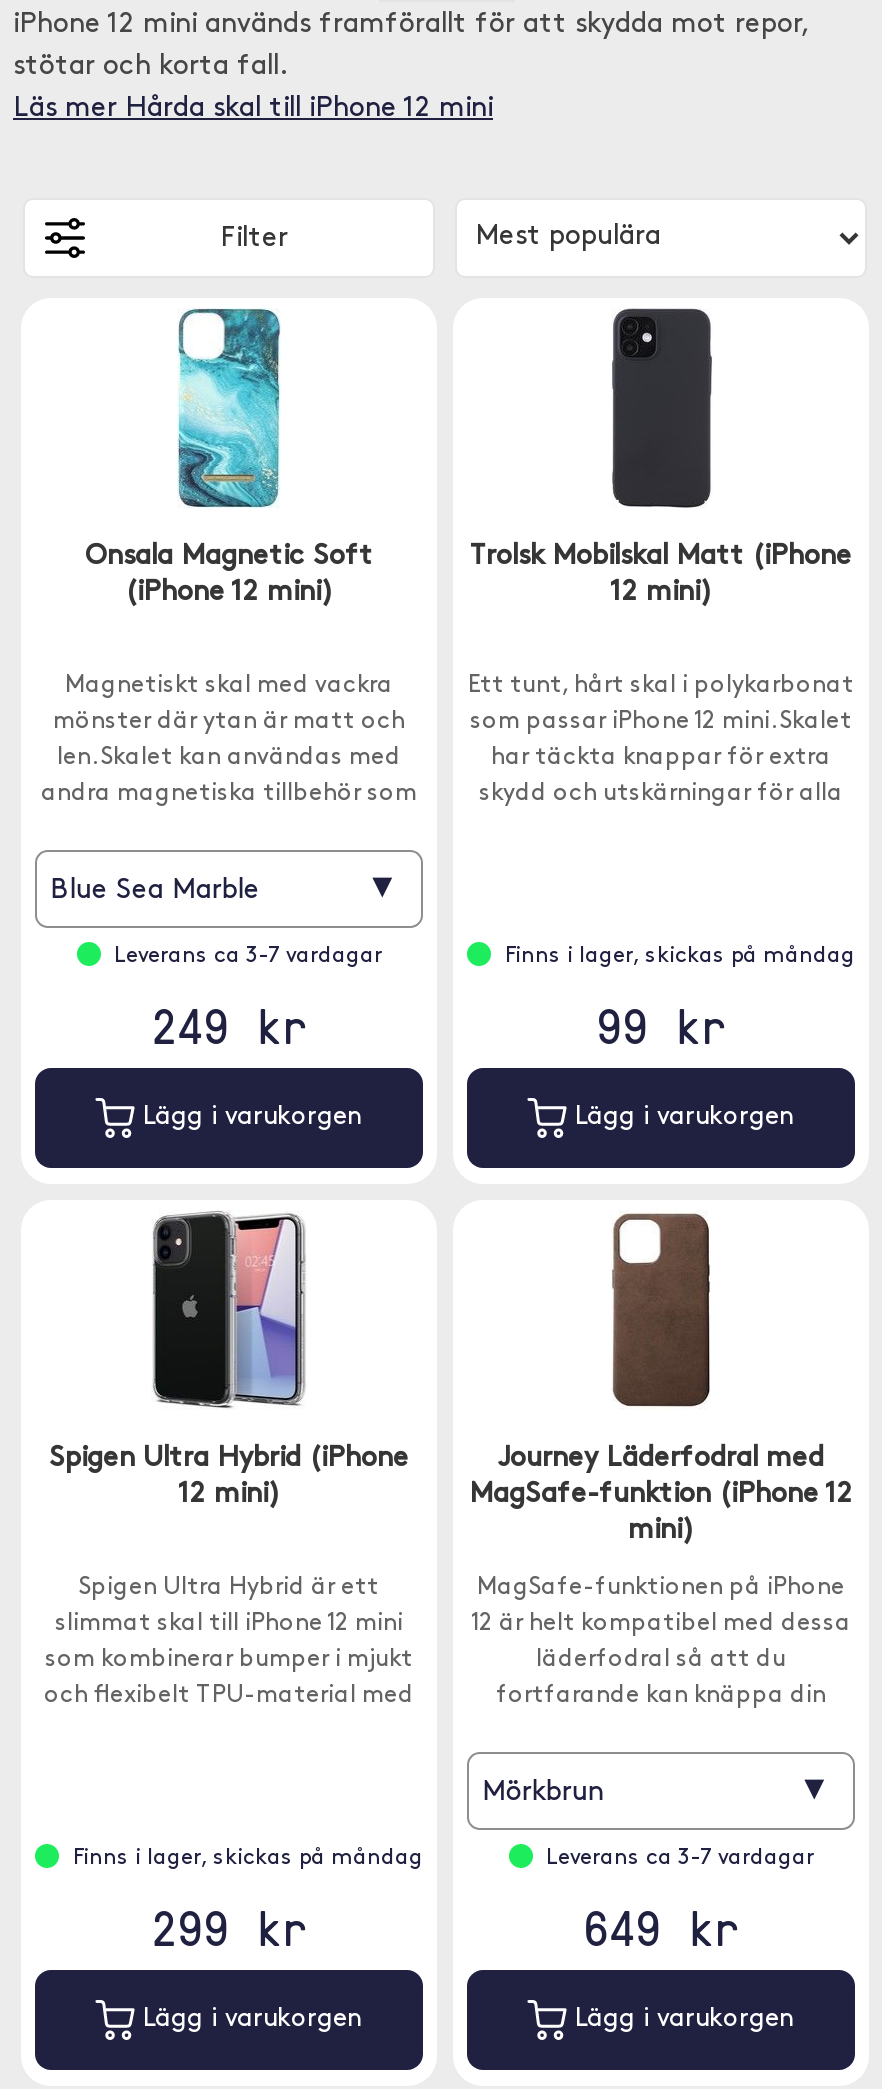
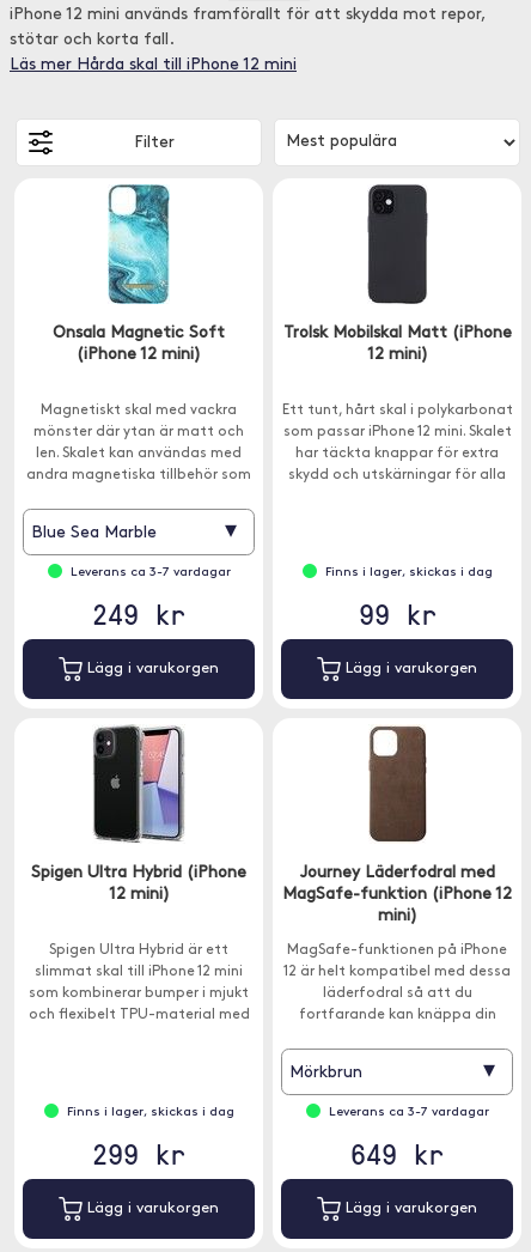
[505,946,855,968] Finns i lager, skickas på måndag -> [325,566,492,579] Finns i lager, skickas i dag
[73,1848,423,1870] Finns i lager, skickas på måndag -> [66,1106,234,1119] Finns i lager, skickas i dag

